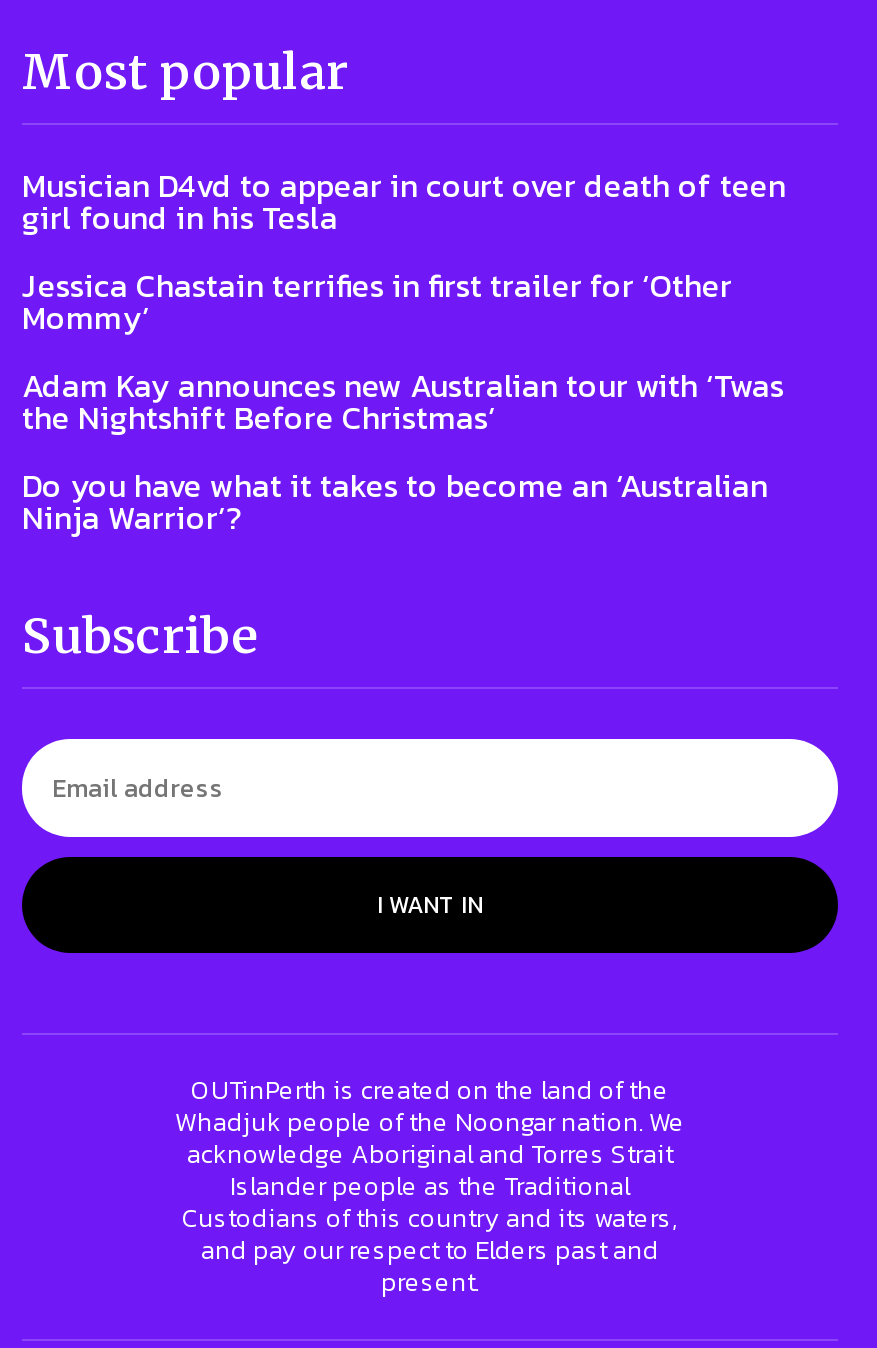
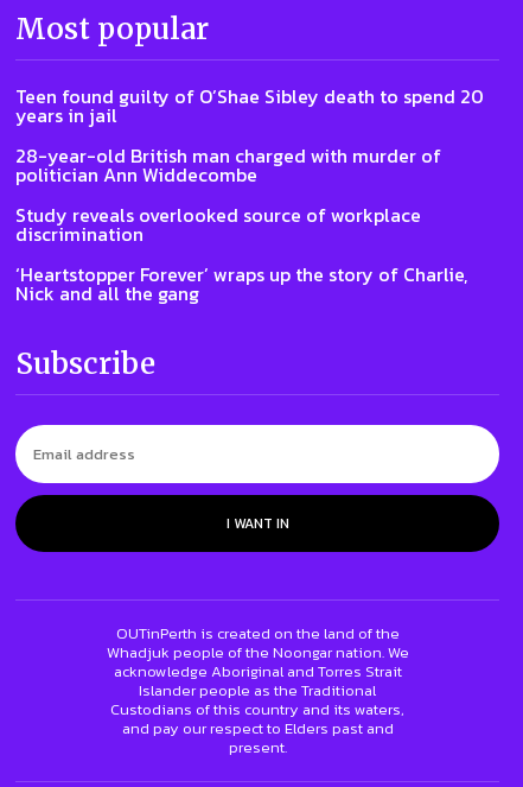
[22,161,786,541] Musician D4vd to appear in court over death of teen | girl found in his Tesla | Jessica Chastain terrifies in first trailer for ‘Other | Mommy’ | Adam Kay announces new Australian tour with ‘Twas | the Nightshift Before Christmas’ | Do you have what it takes to become an ‘Australian | Ninja Warrior’? -> [15,82,484,308] Teen found guilty of O’Shae Sibley death to spend 20 | years in jail | 28-year-old British man charged with murder of | politician Ann Widdecombe | Study reveals overlooked source of workplace | discrimination | ‘Heartstopper Forever’ wraps up the story of Charlie, | Nick and all the gang

